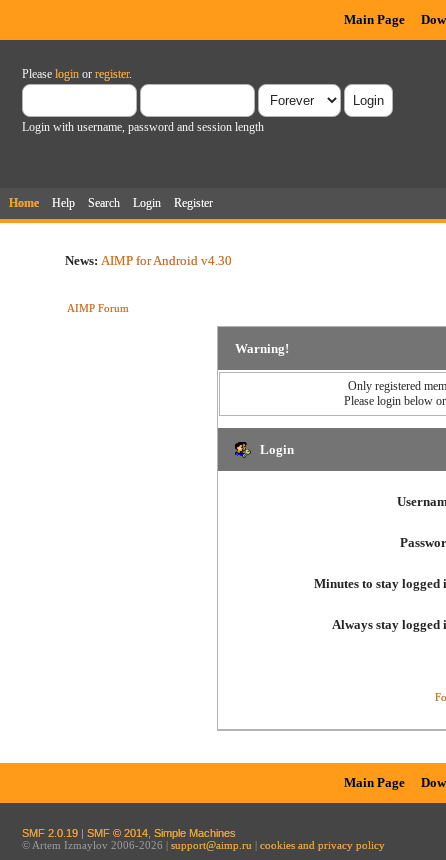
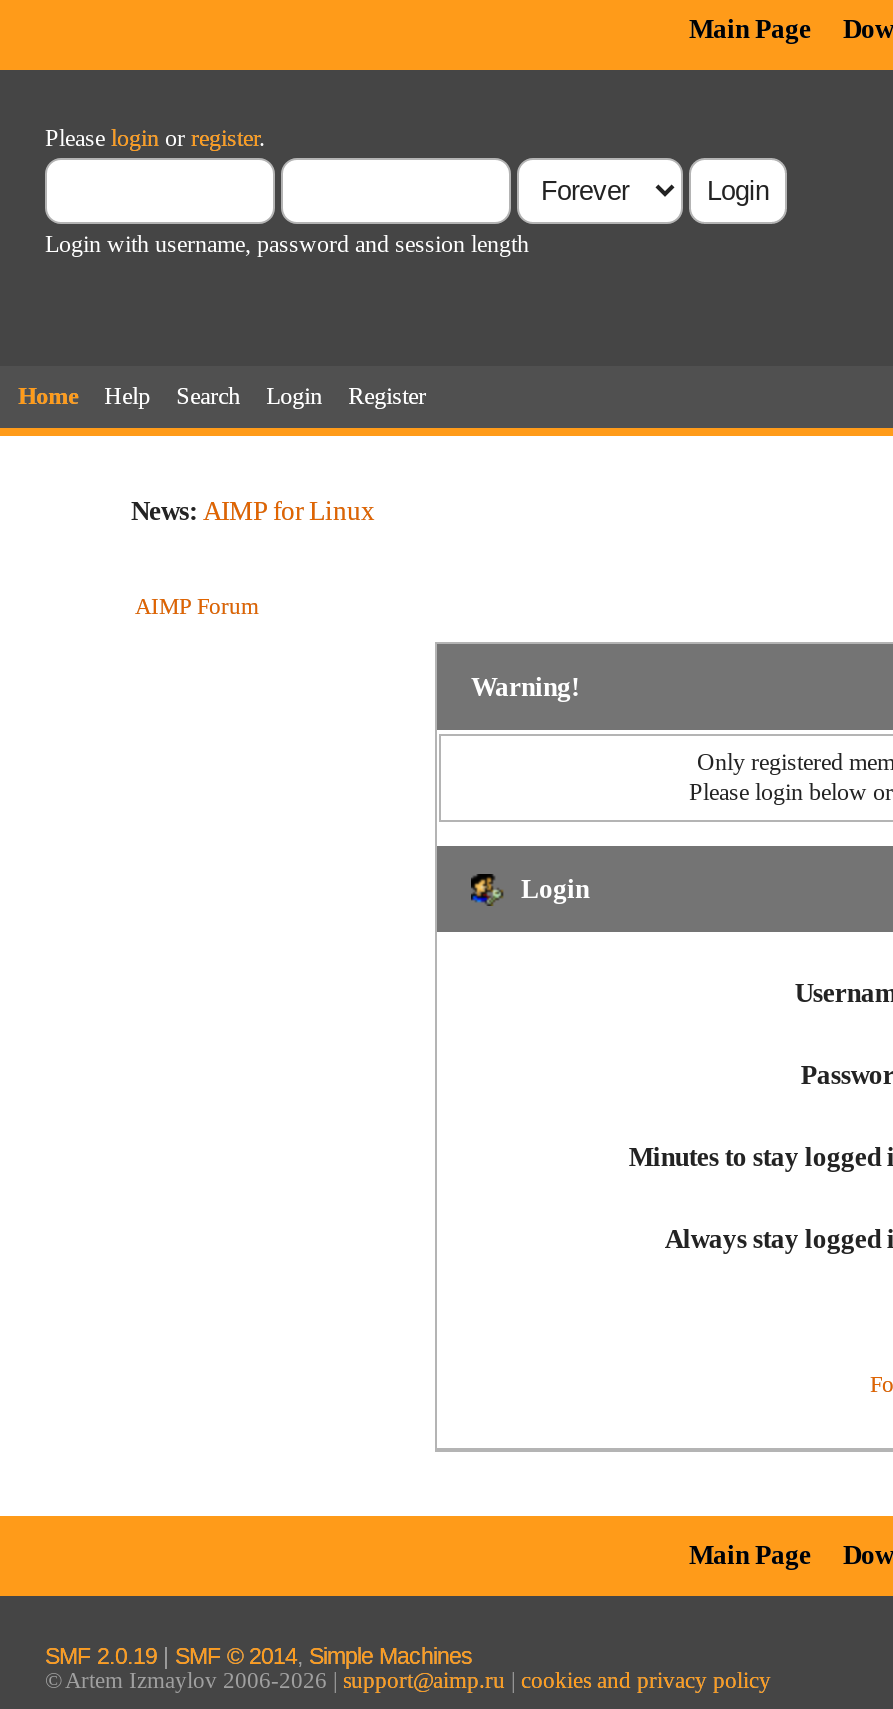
[65,253,232,268] News: AIMP for Android v4.30 -> [131,496,375,526] News: AIMP for Linux

